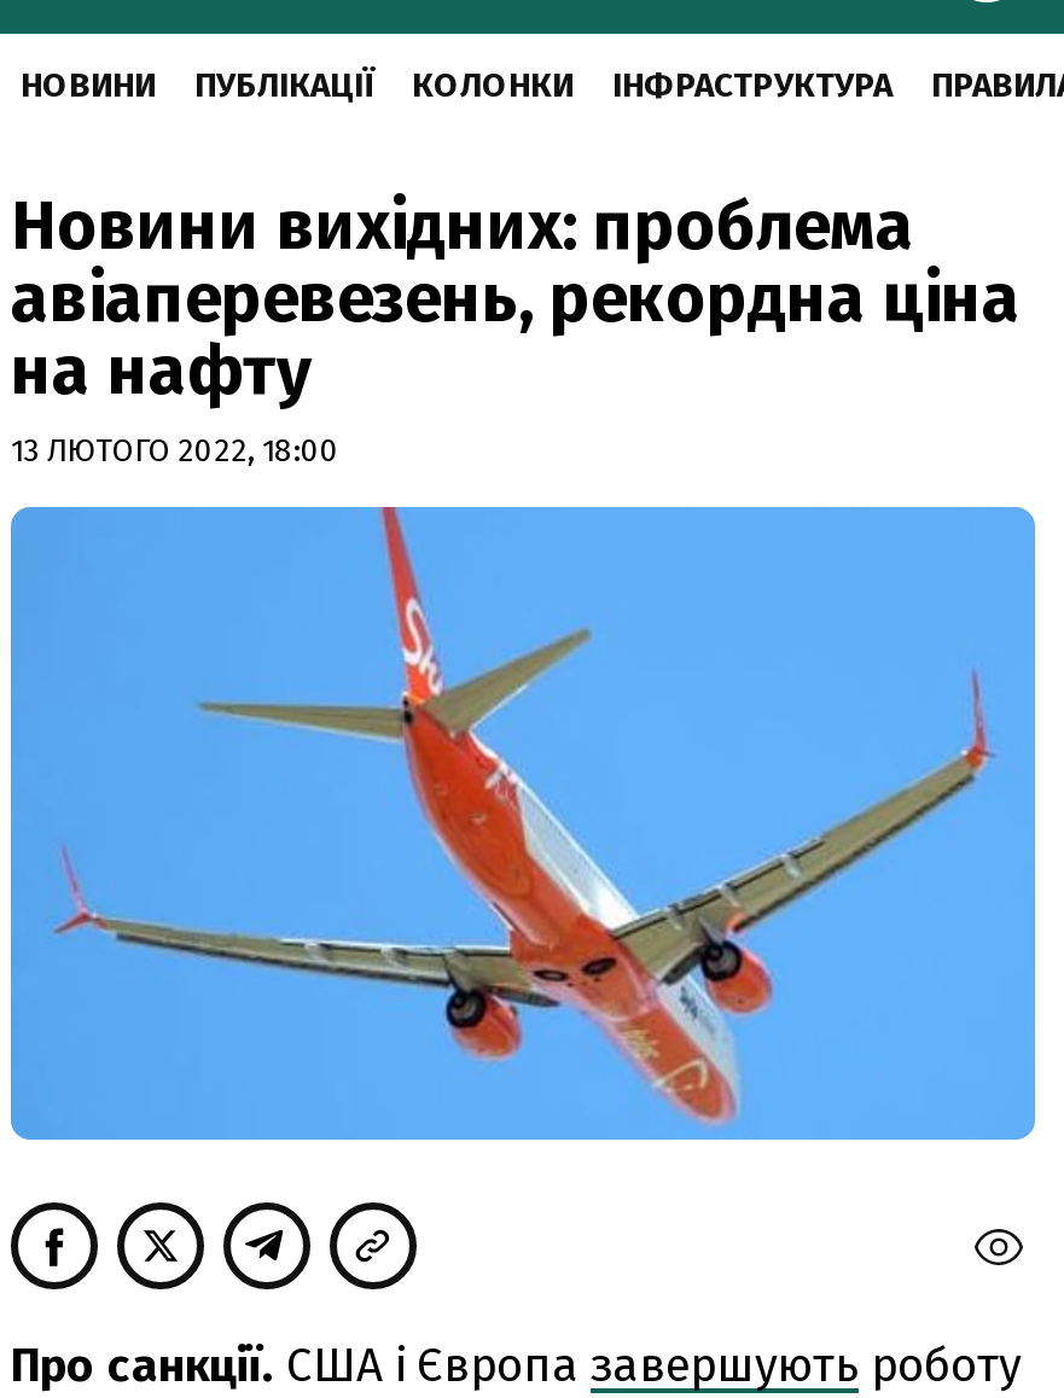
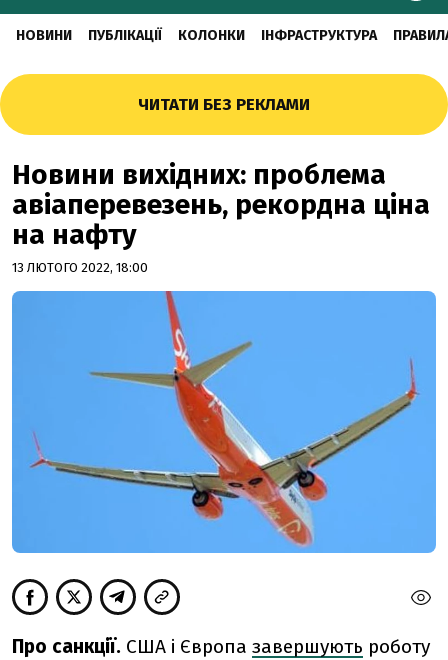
none -> [138,94,310,115] ЧИТАТИ БЕЗ РЕКЛАМИ

